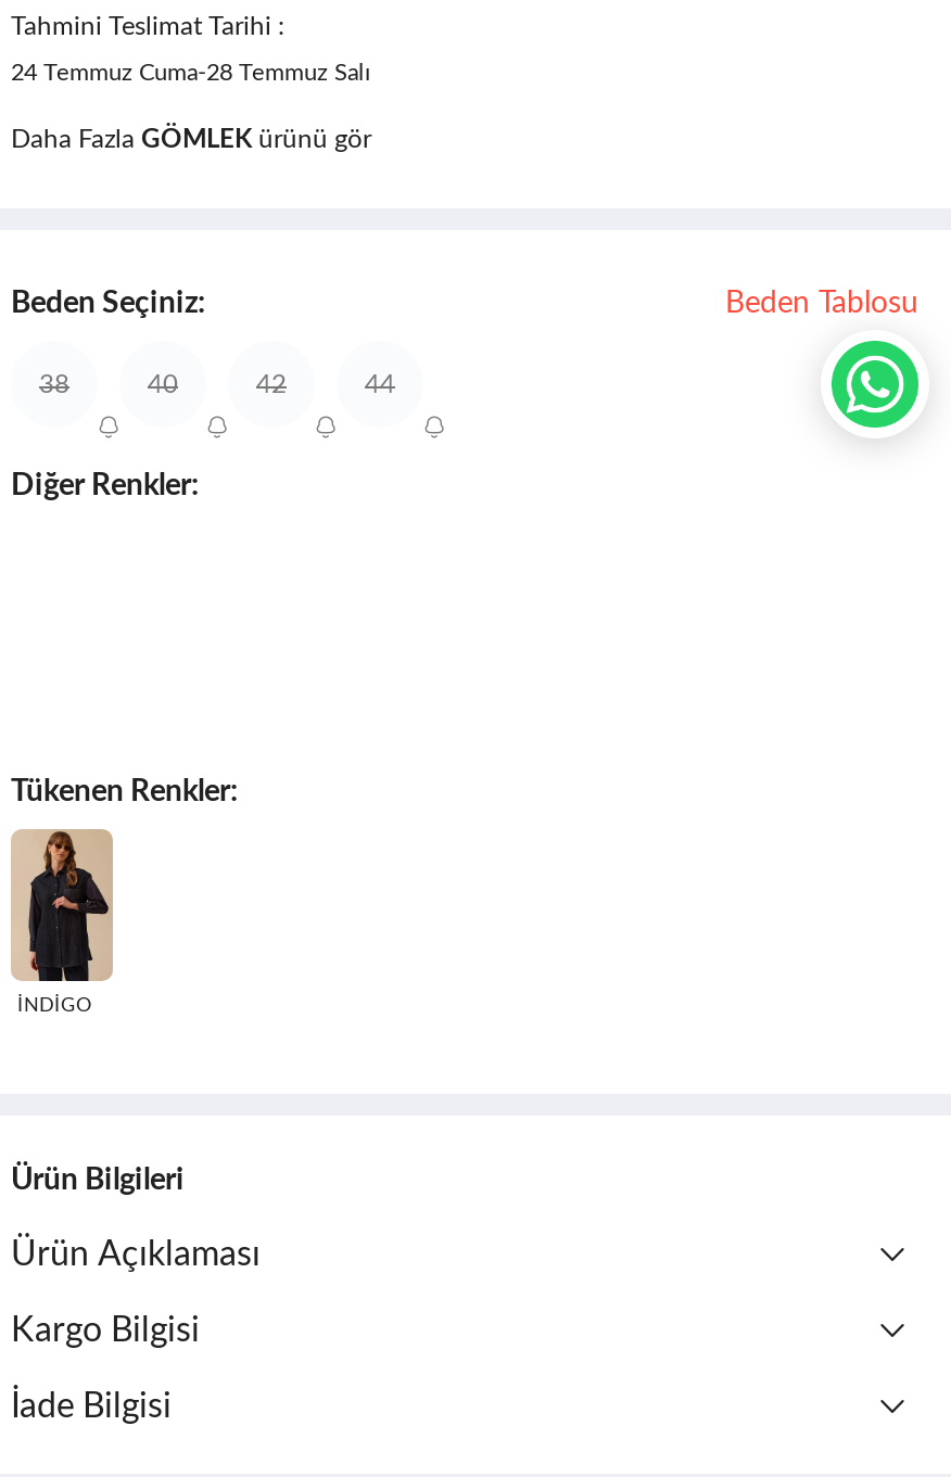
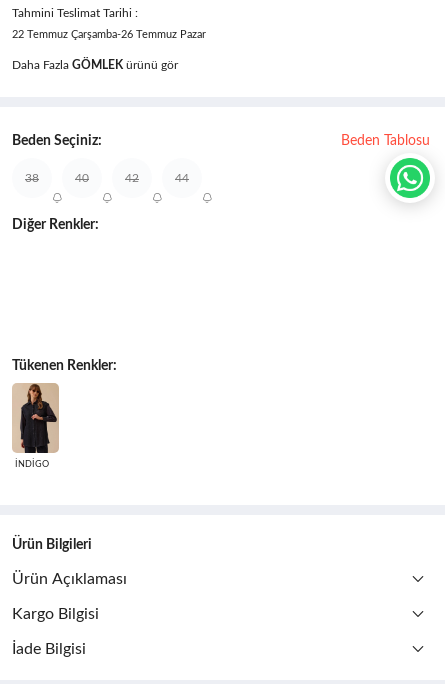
[11,60,371,84] 24 Temmuz Cuma-28 Temmuz Salı -> [12,28,206,39] 22 Temmuz Çarşamba-26 Temmuz Pazar

